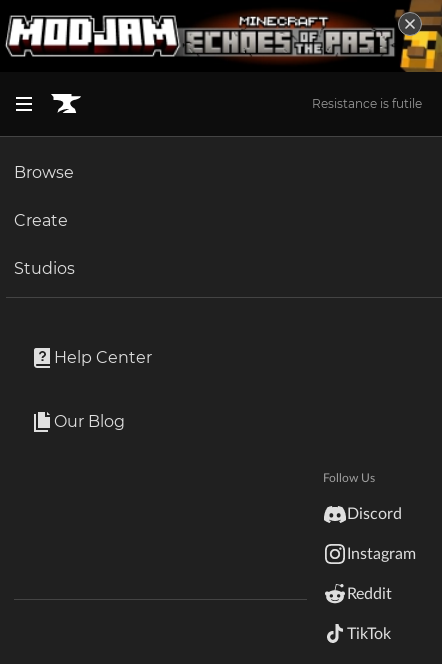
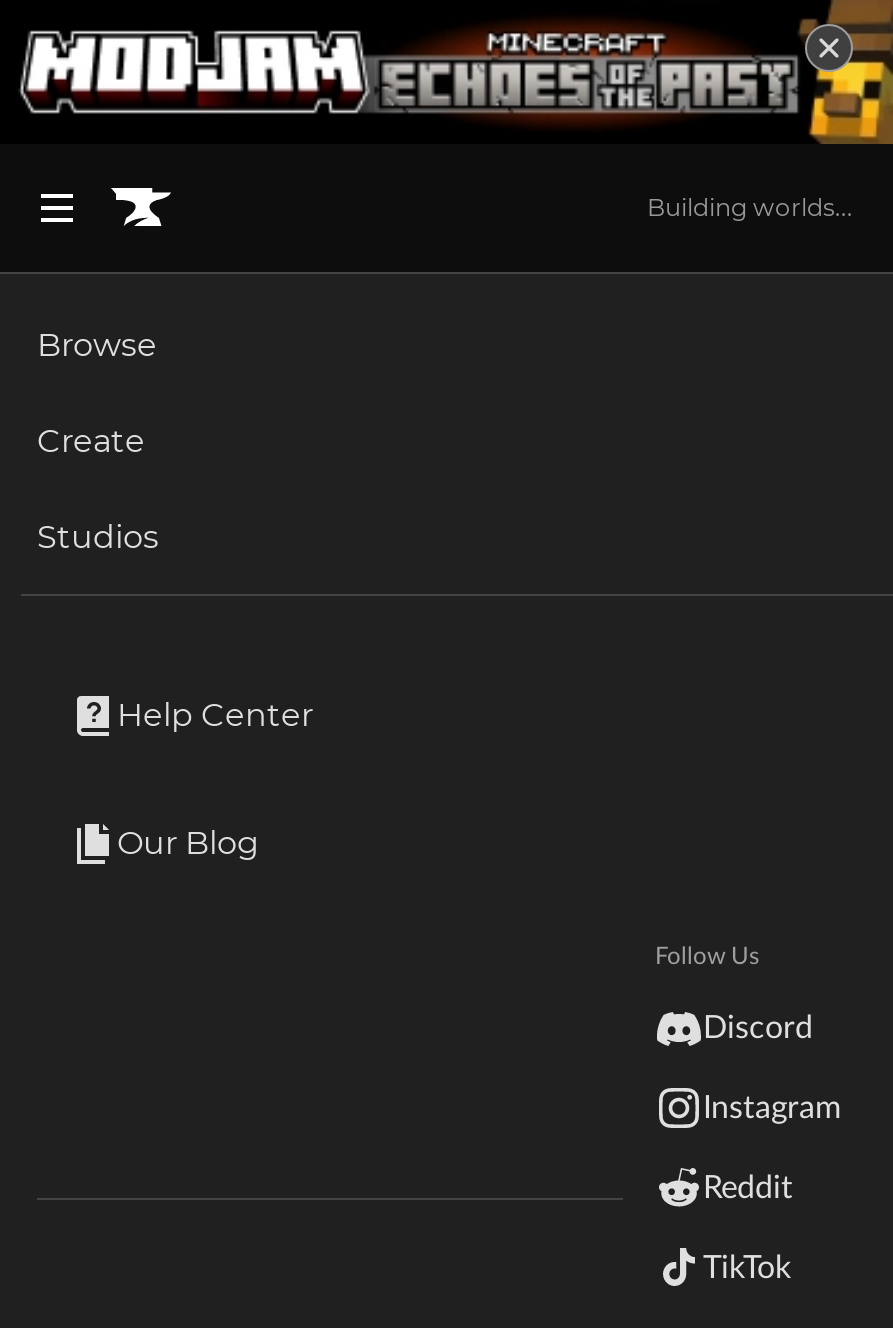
[312,96,422,111] Resistance is futile -> [647,191,853,221] Building worlds...

